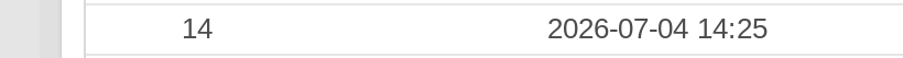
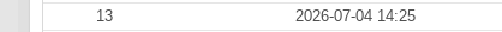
[182,12,213,45] 14 -> [95,7,112,25] 13

